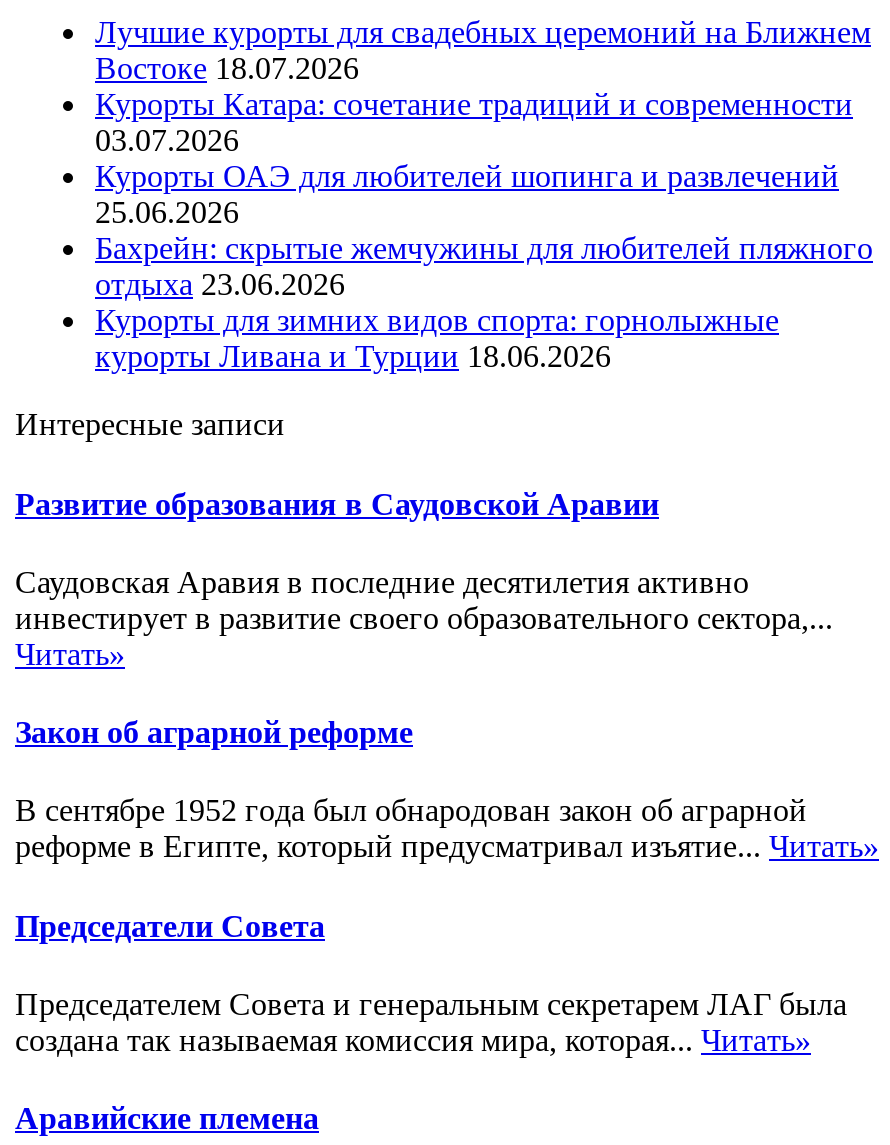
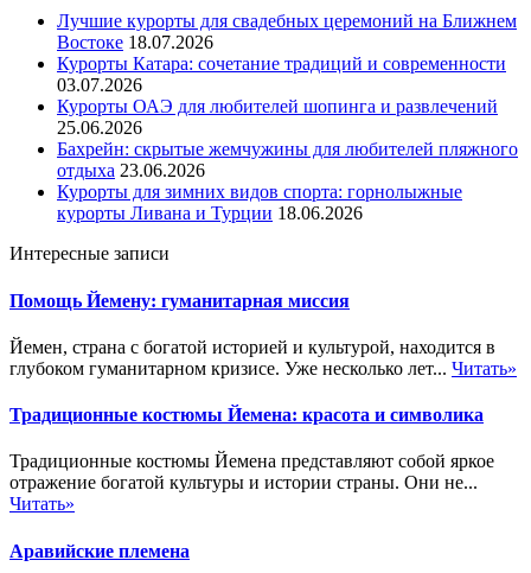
[15,486,833,635] Развитие образования в Саудовской Аравии | Саудовская Аравия в последние десятилетия активно | инвестирует в развитие своего образовательного сектора,... -> [9,290,517,493] Помощь Йемену: гуманитарная миссия | Йемен, страна с богатой историей и культурой, находится в | глубоком гуманитарном кризисе. Уже несколько лет... Читать» | Традиционные костюмы Йемена: красота и символика | Традиционные костюмы Йемена представляют собой яркое | отражение богатой культуры и истории страны. Они не...
moved [15,637,125,671] -> [9,494,75,514]: Читать»
[15,715,879,1057] Закон об аграрной реформе | В сентябре 1952 года был обнародован закон об аграрной | реформе в Египте, который предусматривал изъятие... Читать» | Председатели Совета | Председателем Совета и генеральным секретарем ЛАГ была | создана так называемая комиссия мира, которая... Читать» -> none

